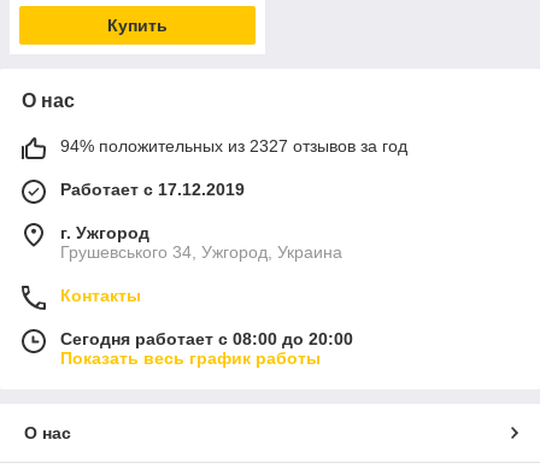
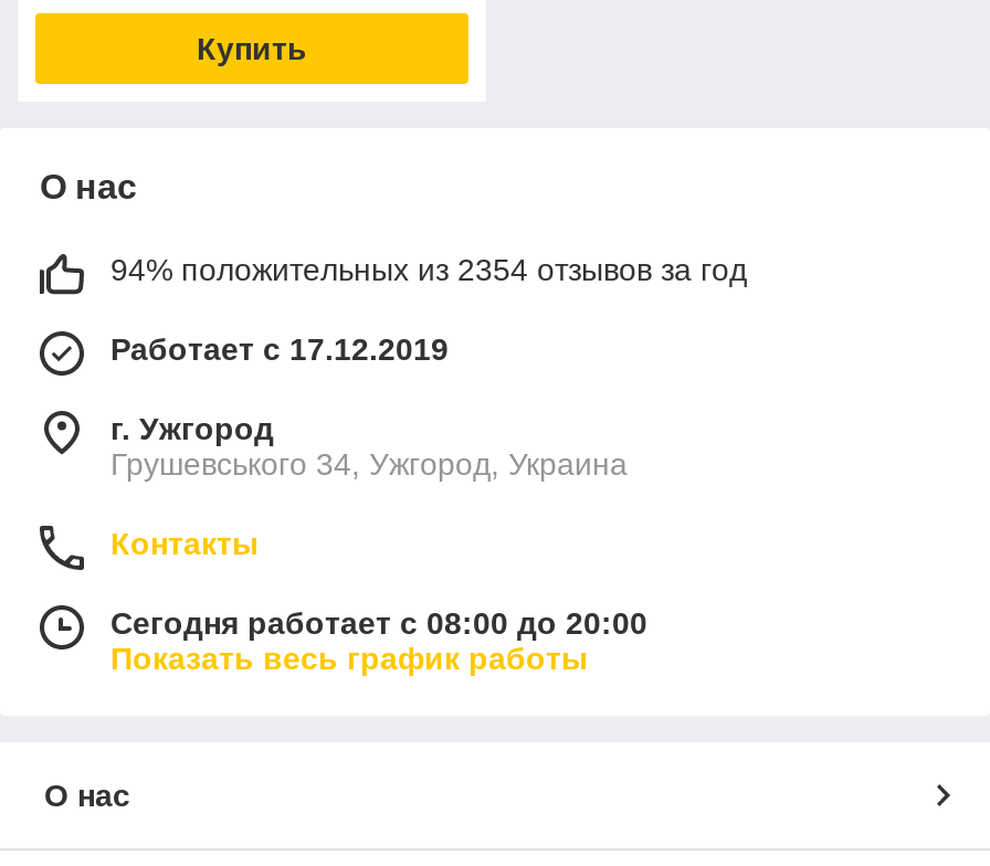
[60,136,407,155] 94% положительных из 2327 отзывов за год -> [110,251,747,287] 94% положительных из 2354 отзывов за год

